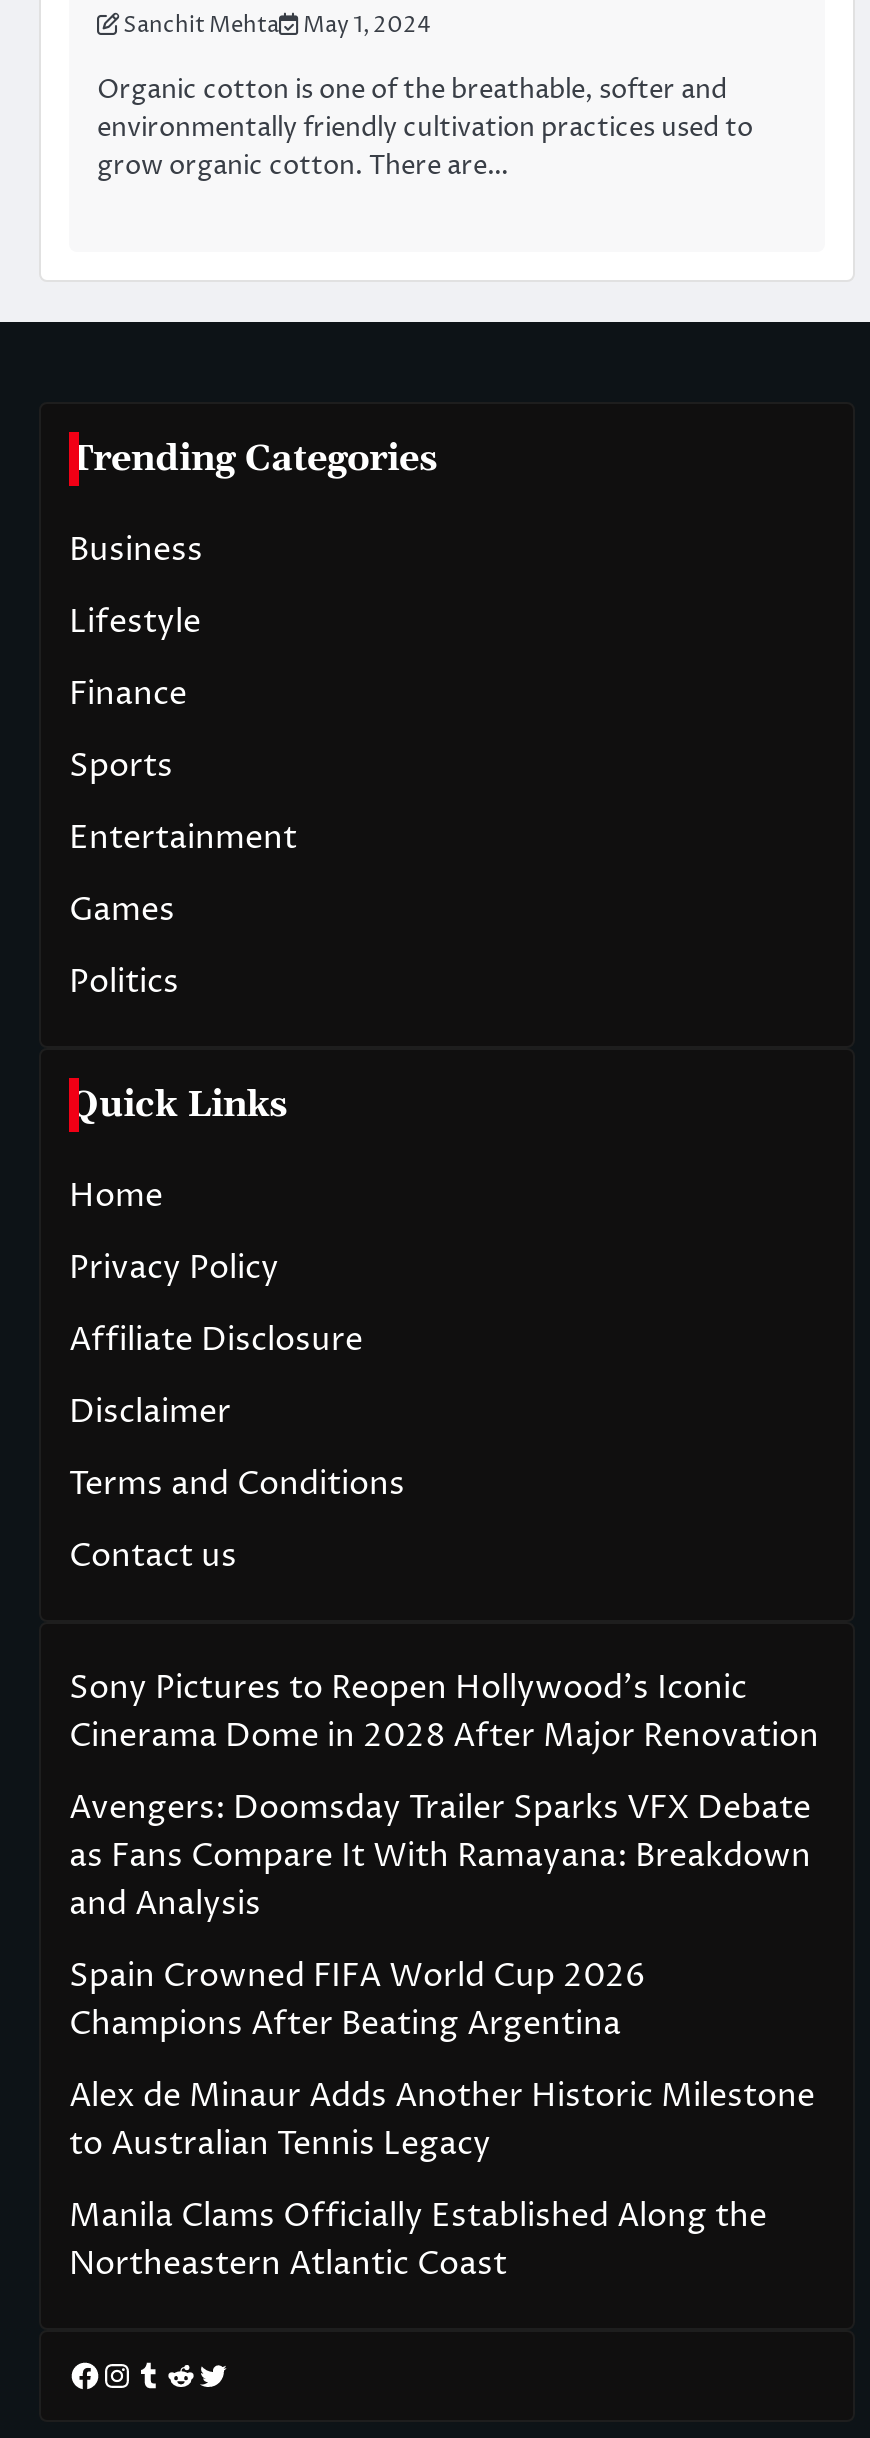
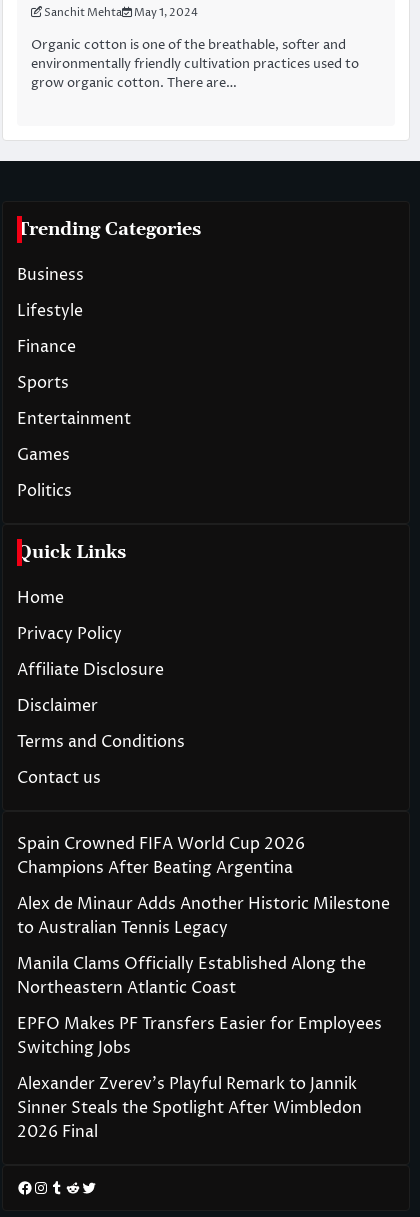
[69,1666,819,1926] Sony Pictures to Reopen Hollywood’s Iconic | Cinerama Dome in 2028 After Major Renovation | Avengers: Doomsday Trailer Sparks VFX Debate | as Fans Compare It With Ramayana: Breakdown | and Analysis -> none
moved [69,1954,815,2286] -> [17,833,390,999]: Spain Crowned FIFA World Cup 2026 | Champions After Beating Argentina | Alex de Minaur Adds Another Historic Milestone | to Australian Tennis Legacy | Manila Clams Officially Established Along the | Northeastern Atlantic Coast
none -> [17,1013,382,1143] EPFO Makes PF Transfers Easier for Employees | Switching Jobs | Alexander Zverev’s Playful Remark to Jannik | Sinner Steals the Spotlight After Wimbledon | 2026 Final

